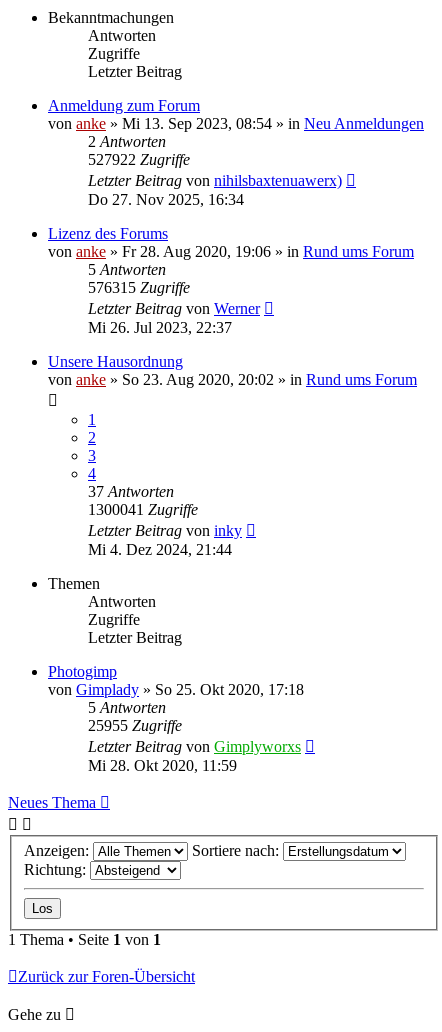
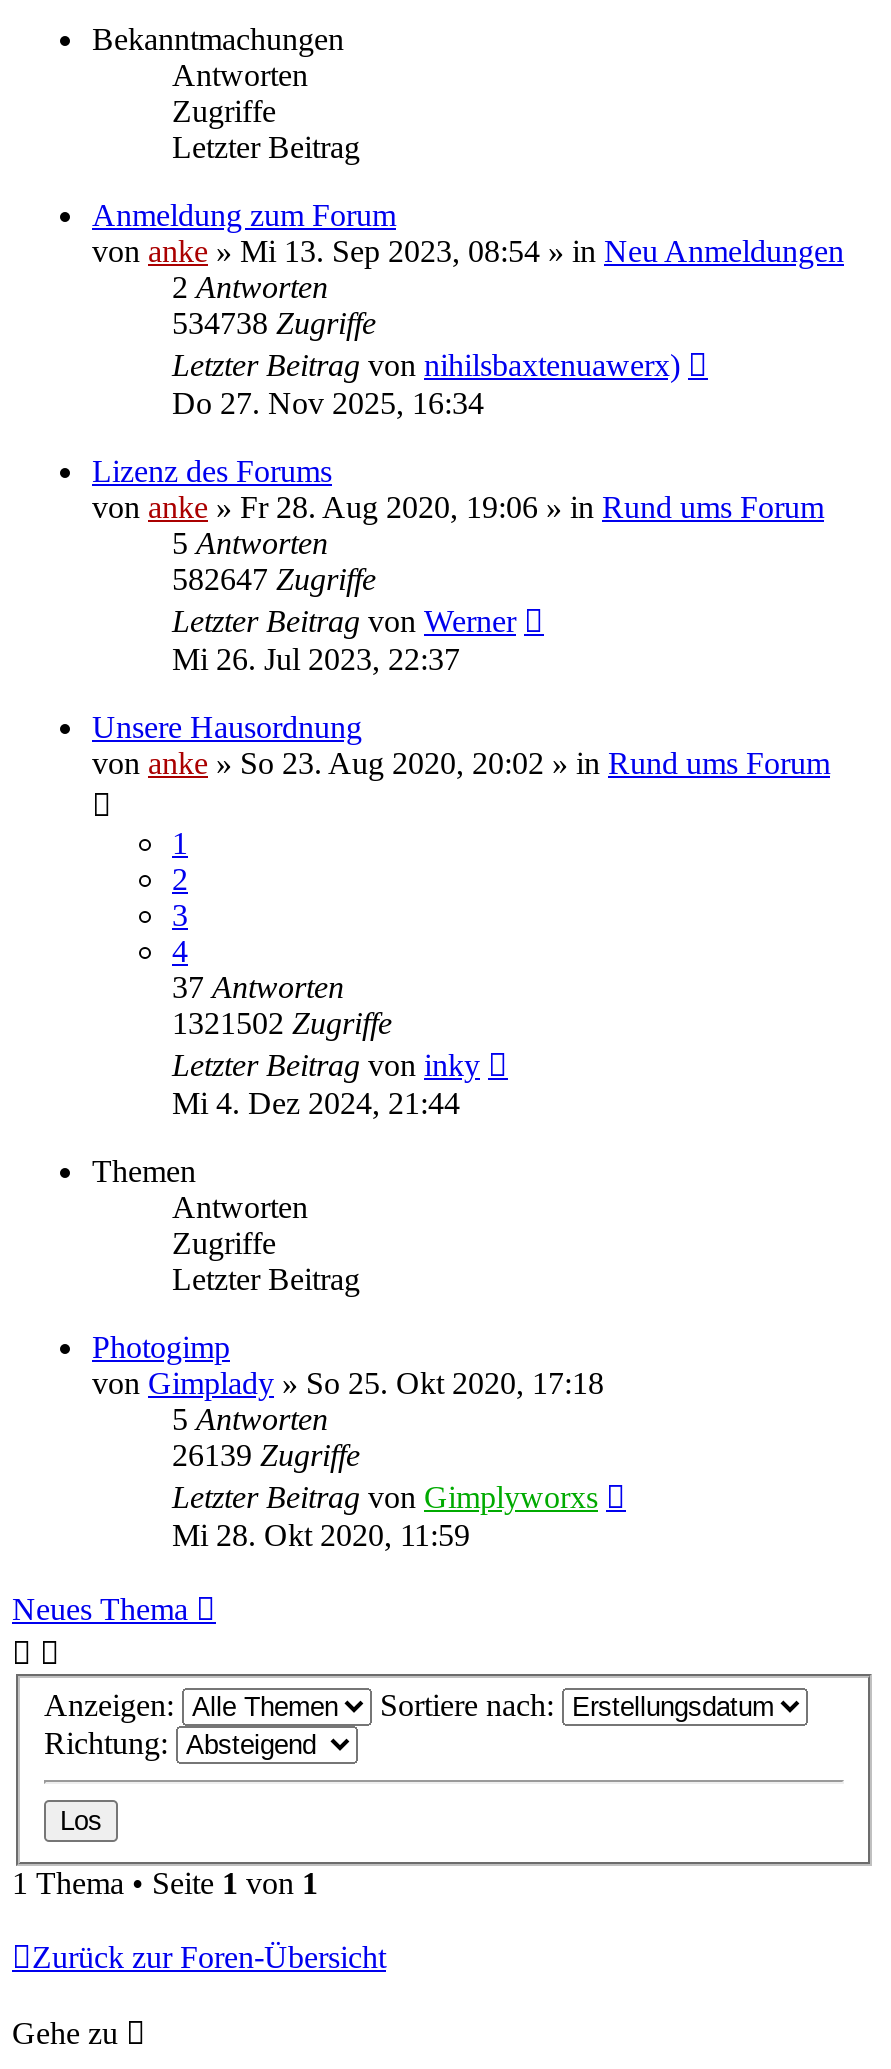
[88,151,190,168] 527922 Zugriffe -> [172,306,376,340] 534738 Zugriffe
[88,279,190,296] 576315 Zugriffe -> [172,562,376,596] 582647 Zugriffe
[88,501,198,518] 1300041 Zugriffe -> [172,1006,392,1040] 1321502 Zugriffe
[88,717,182,734] 25955 Zugriffe -> [172,1438,360,1472] 26139 Zugriffe

